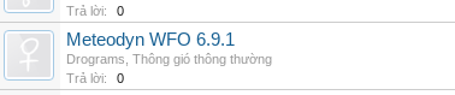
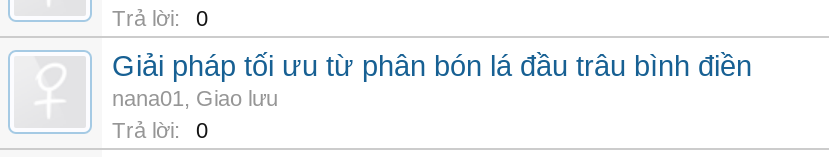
[66,30,272,66] Meteodyn WFO 6.9.1 | Drograms, Thông gió thông thường -> [112,50,752,110] Giải pháp tối ưu từ phân bón lá đầu trâu bình điền | nana01, Giao lưu

